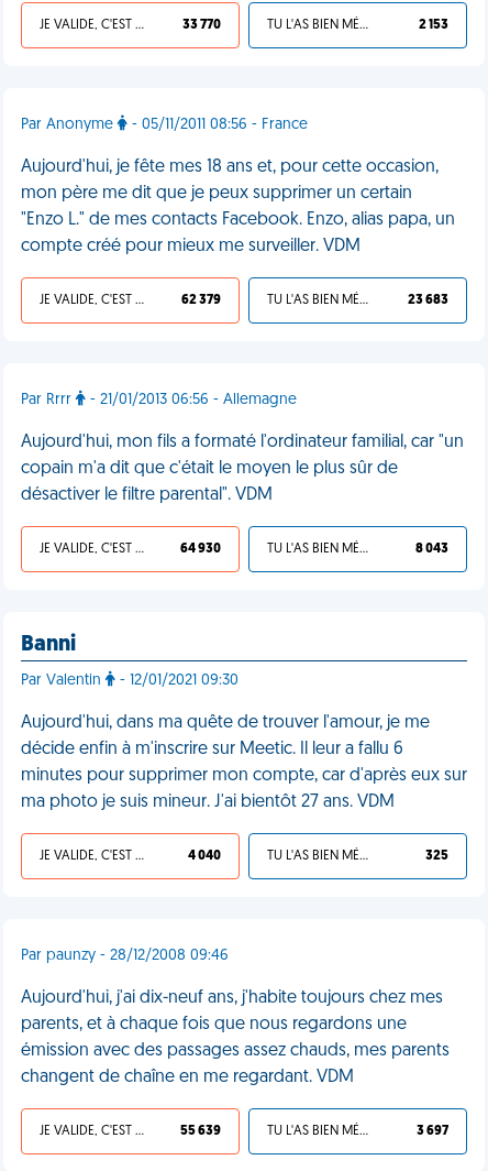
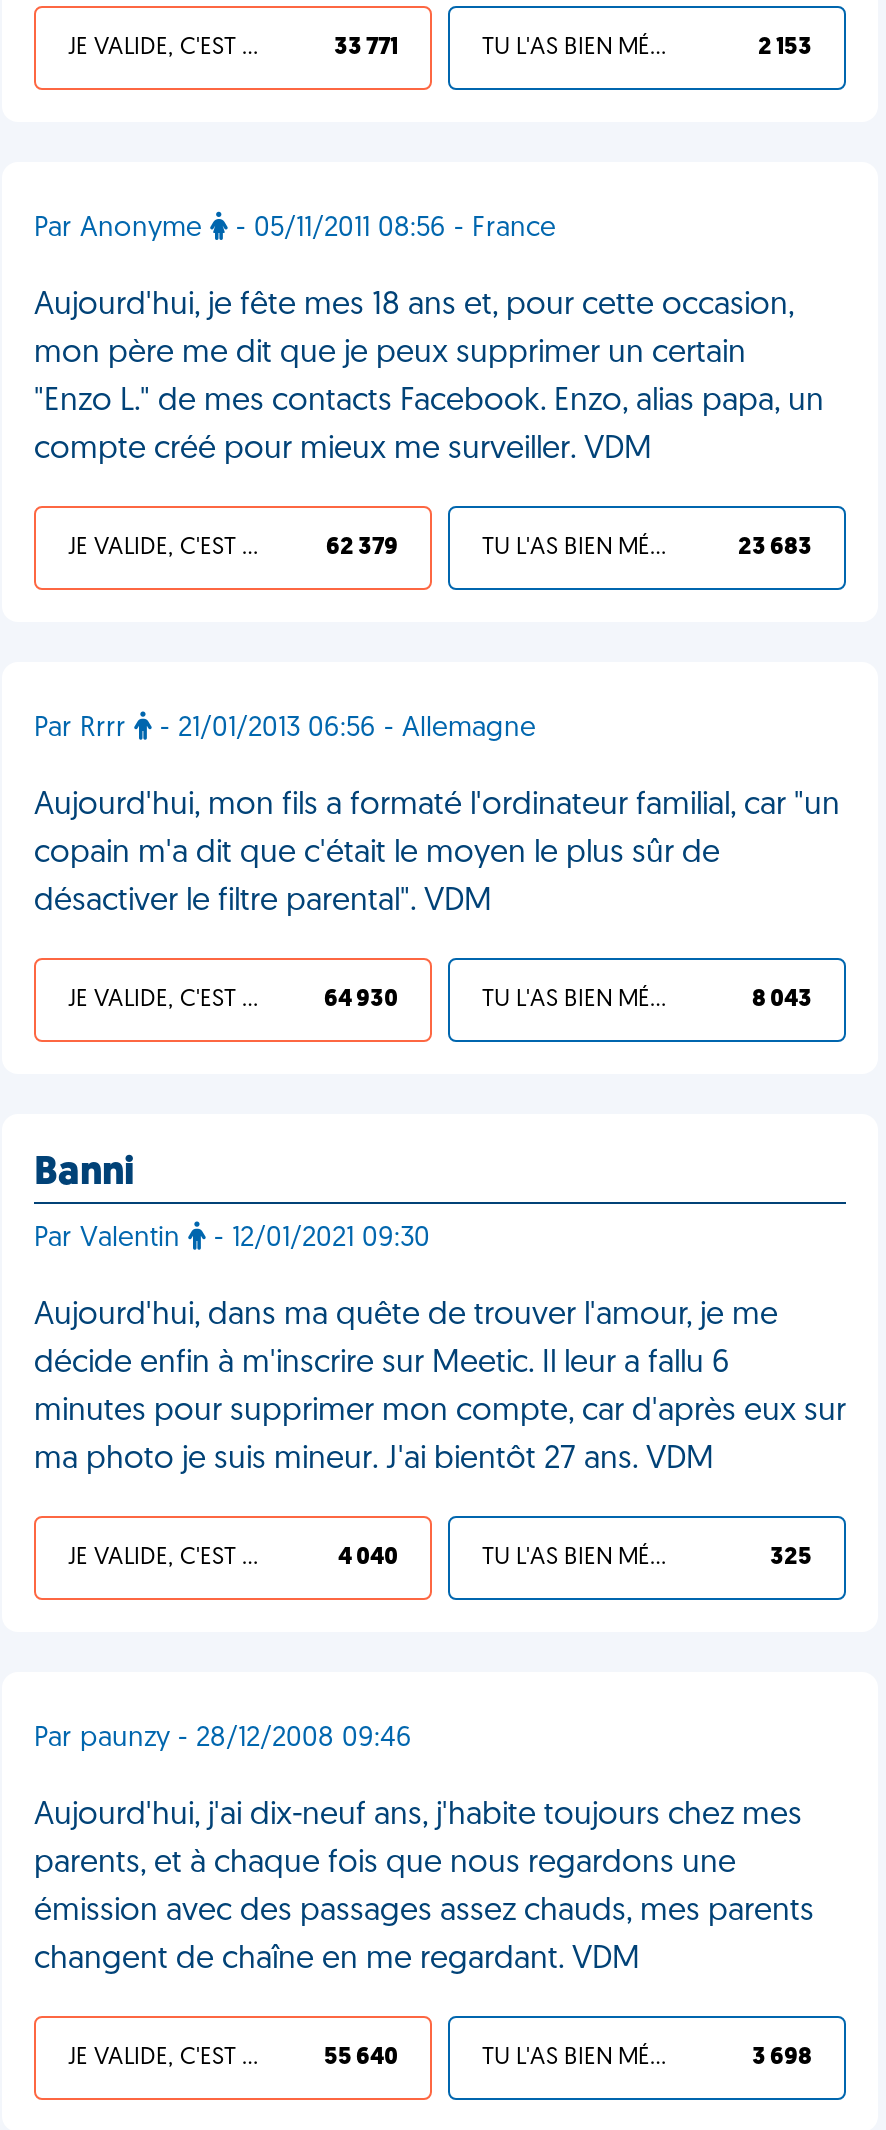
[182,19,221,32] 33 770 -> [334,36,398,60] 33 771
[180,1125,221,1138] 55 639 -> [324,2046,398,2070] 55 640
[417,1125,448,1138] 3 697 -> [752,2046,812,2070] 3 698

